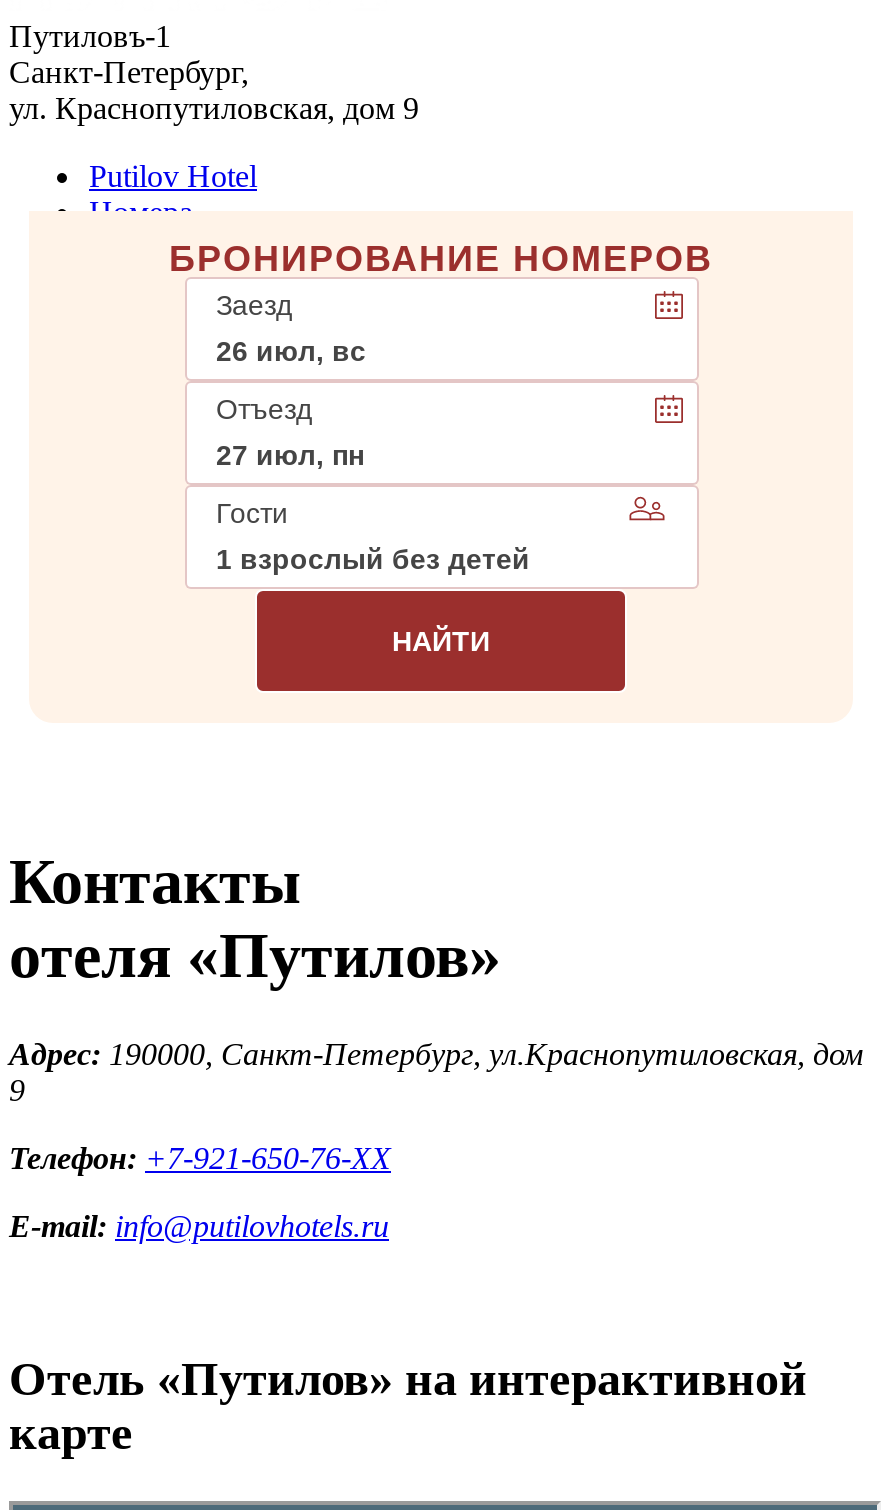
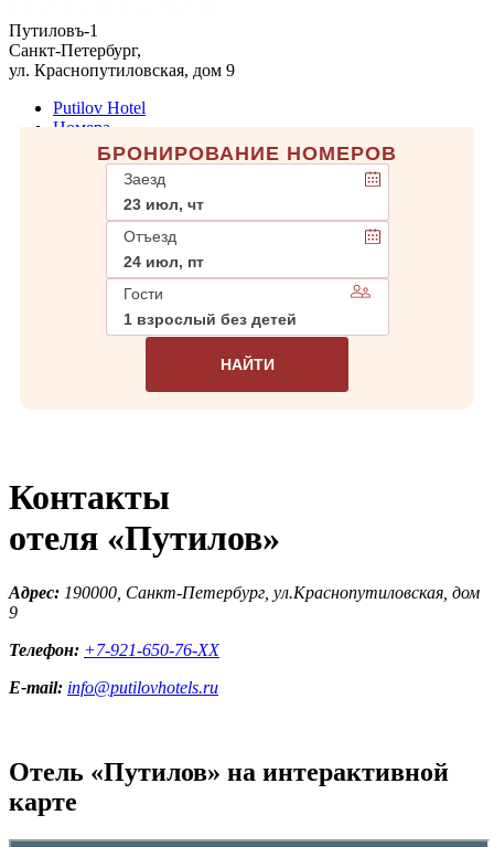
[216,335,366,367] 26 июл, вс -> [123,195,203,213] 23 июл, чт
[216,439,364,471] 27 июл, пн -> [123,253,203,271] 24 июл, пт

